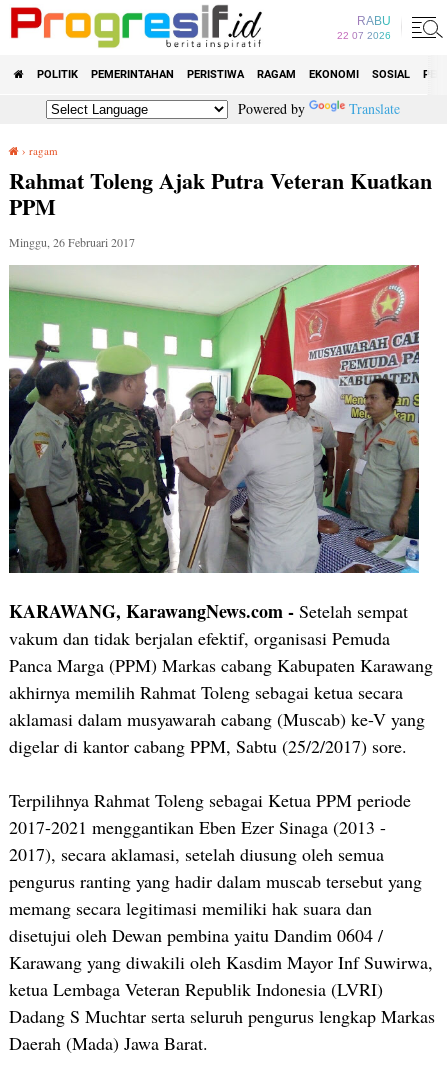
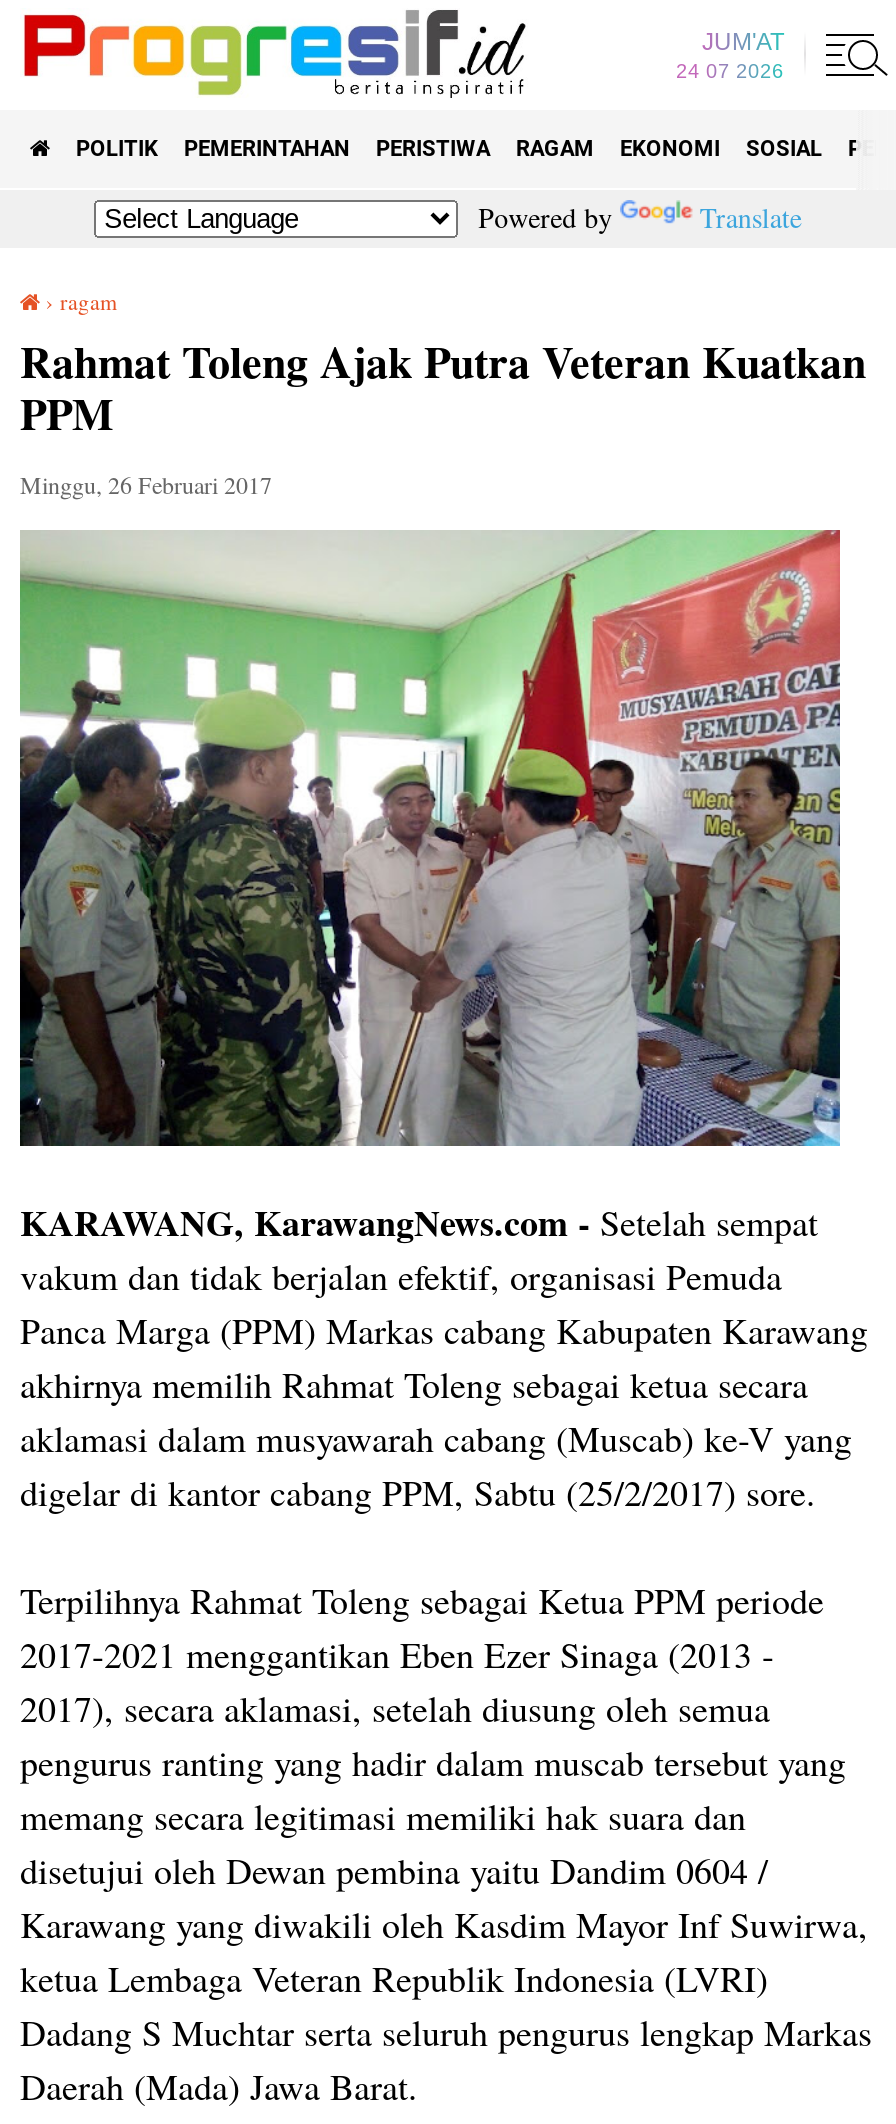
[337,14,391,41] RABU | 22 07 2026 -> [676,28,784,82] JUM'AT | 24 07 2026

